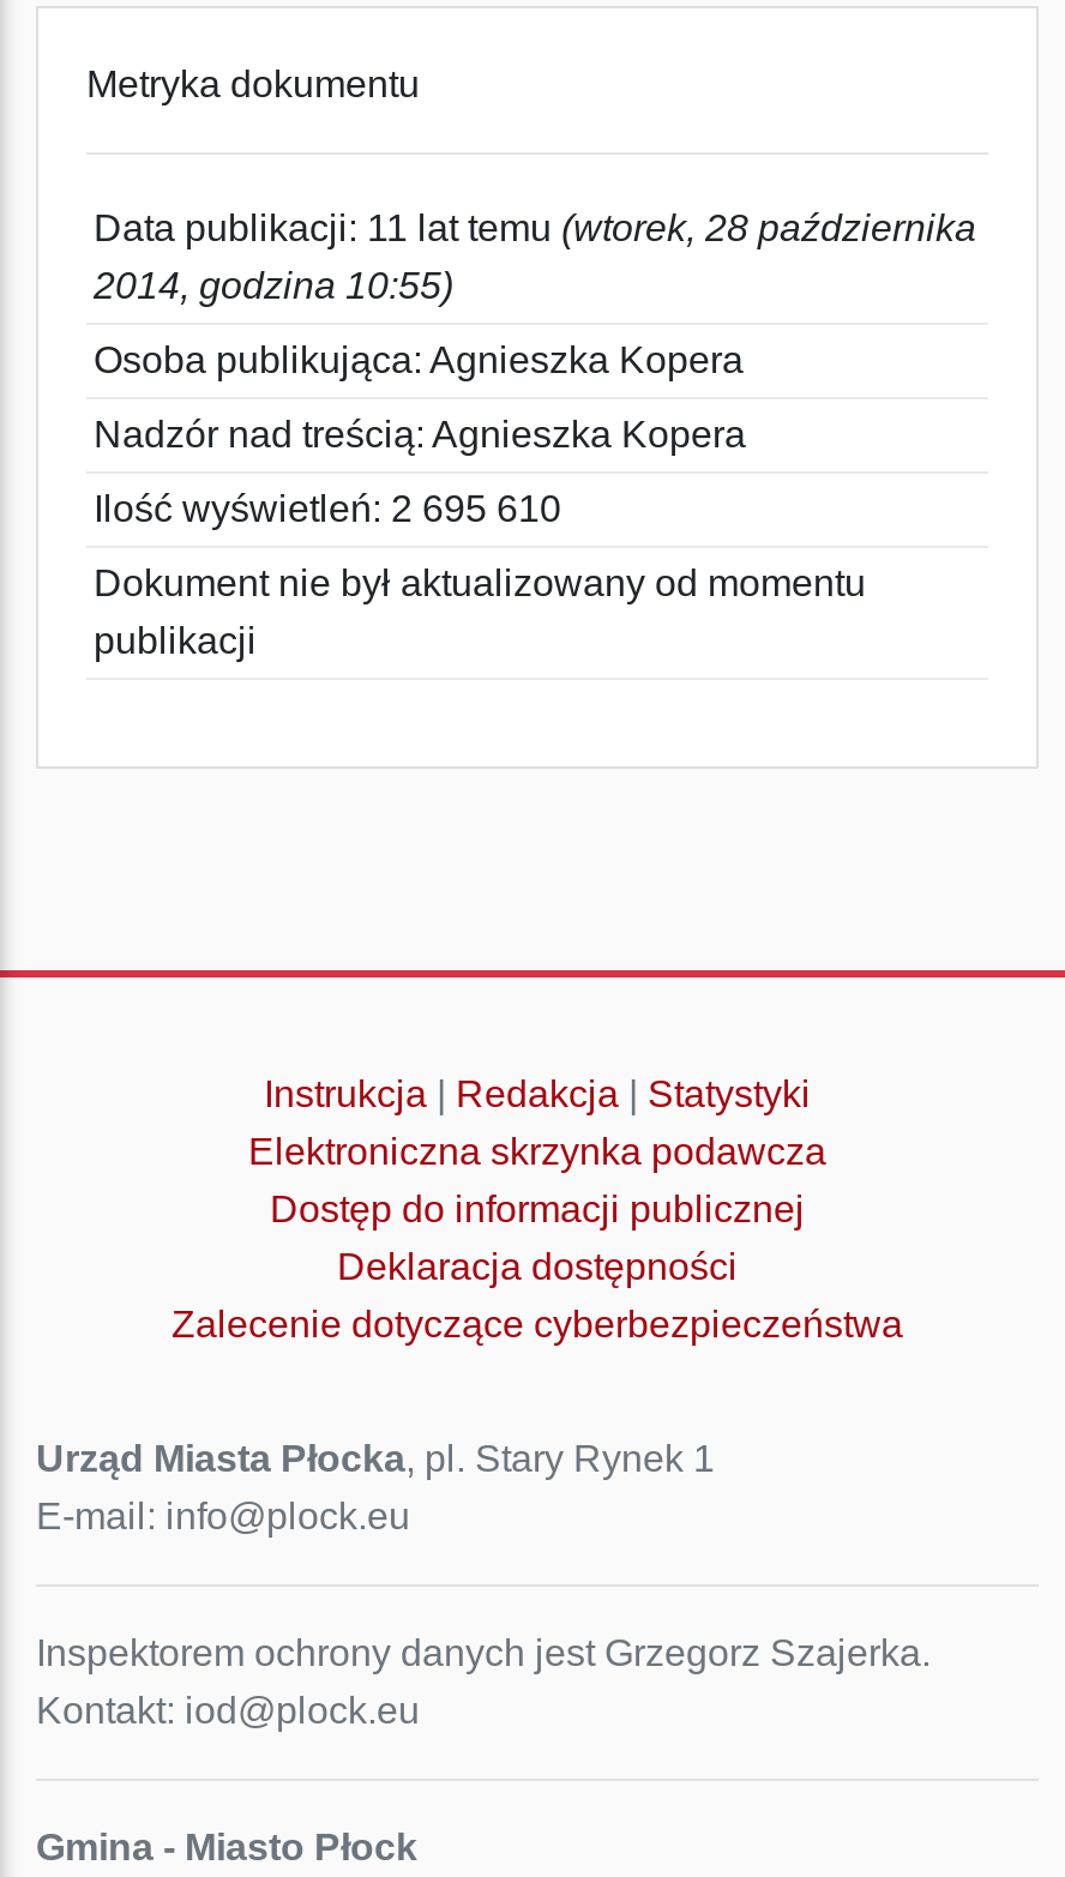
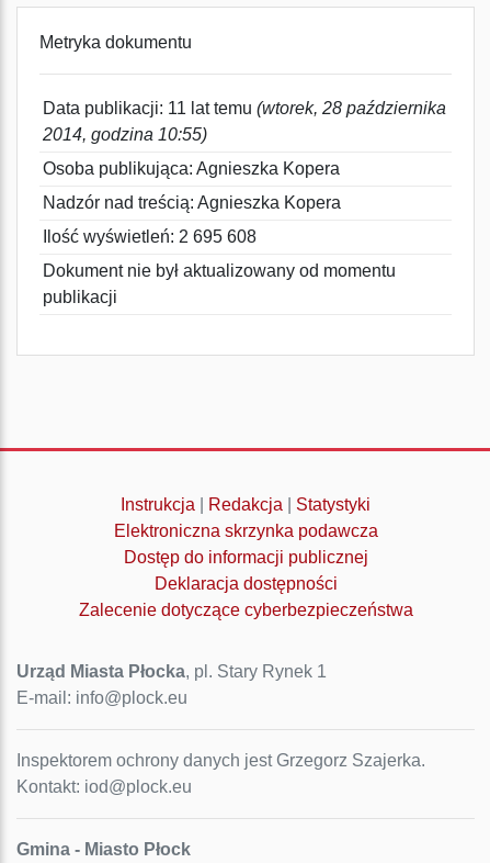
[94,488,561,529] Ilość wyświetleń: 2 695 610 -> [43,227,257,246] Ilość wyświetleń: 2 695 608

